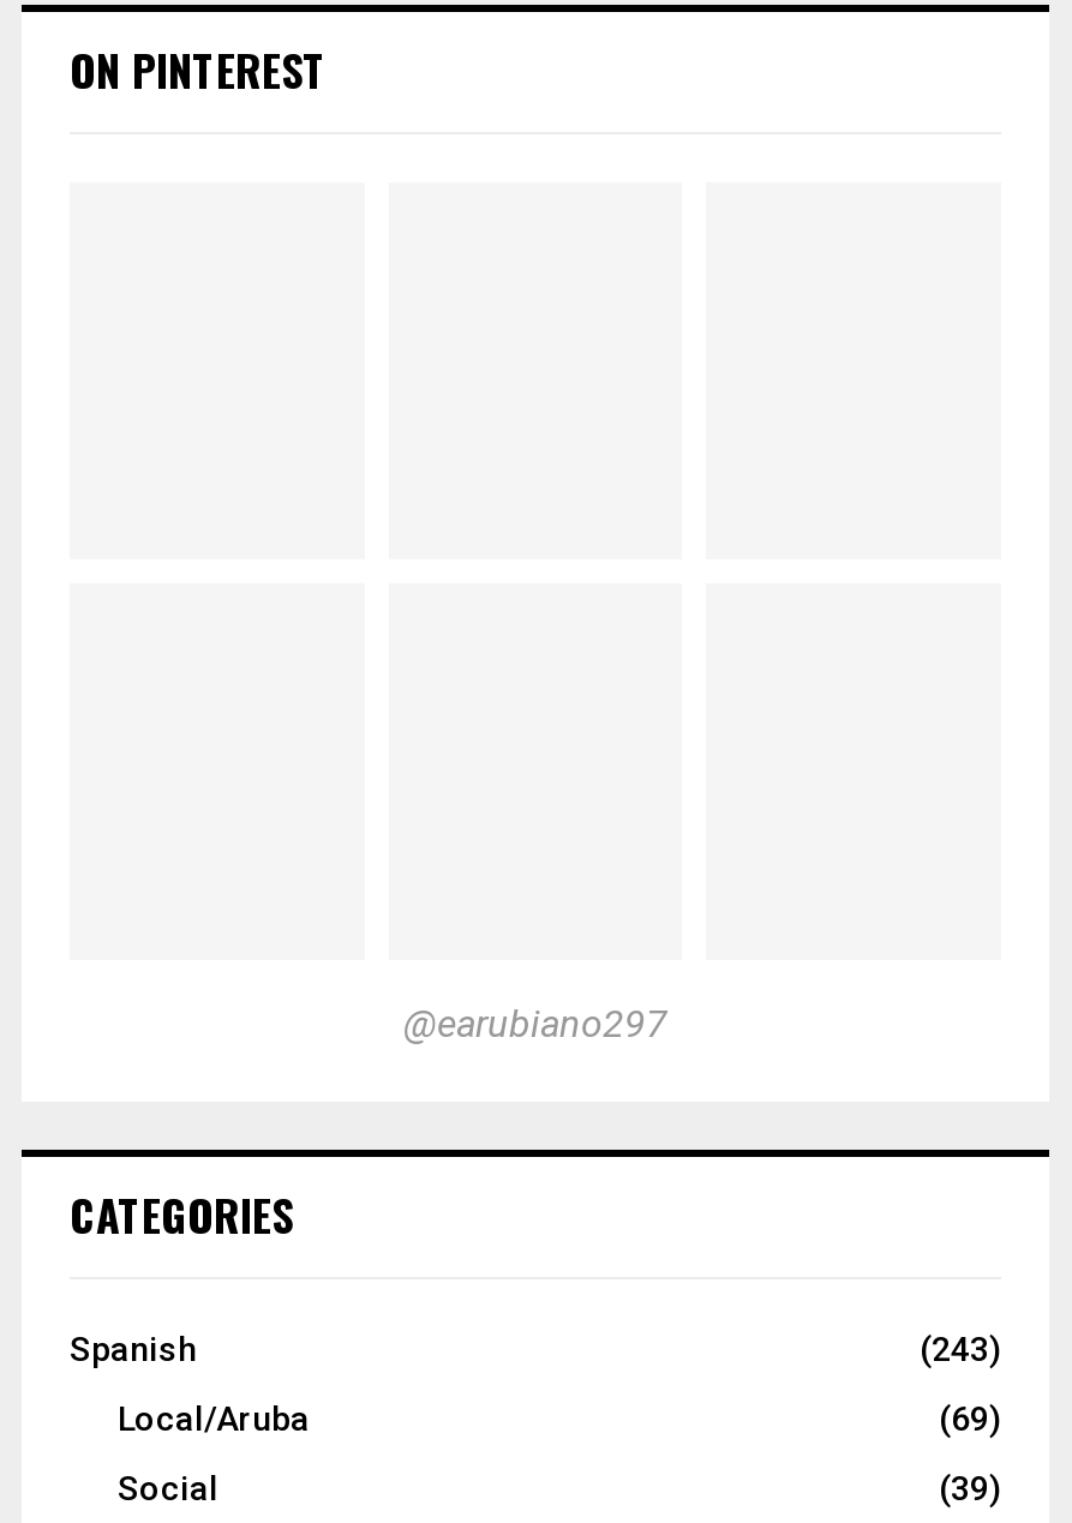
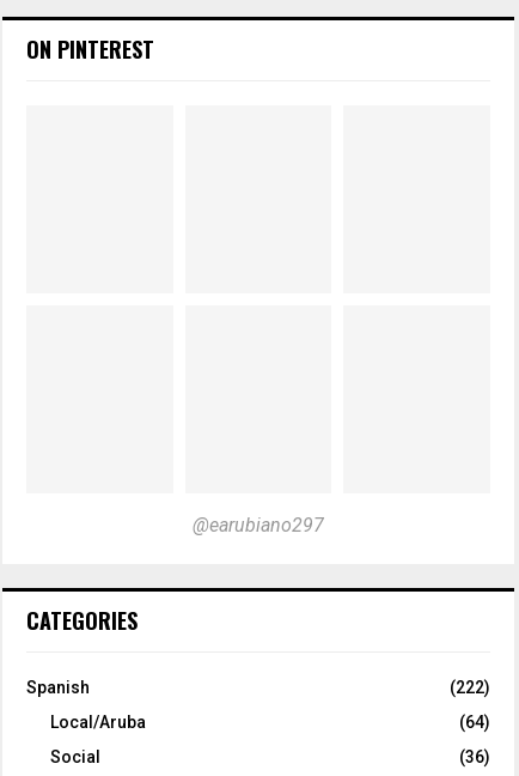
[920,1329,1001,1367] (243) -> [450,677,490,696] (222)
[939,1398,1001,1437] (69) -> [459,712,490,731] (64)
[939,1468,1001,1506] (39) -> [459,747,490,766] (36)

